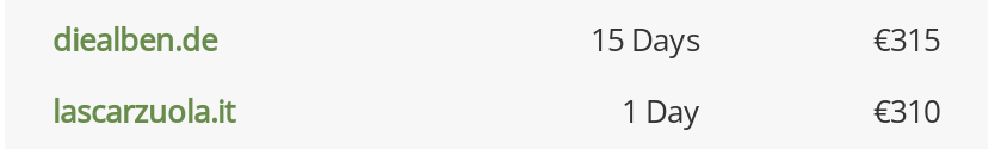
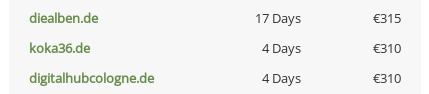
[591,18,700,61] 15 Days -> [254,9,300,27] 17 Days
[52,89,700,132] lascarzuola.it | 1 Day -> [29,39,401,87] koka36.de | 4 Days | €310 | digitalhubcologne.de | 4 Days

